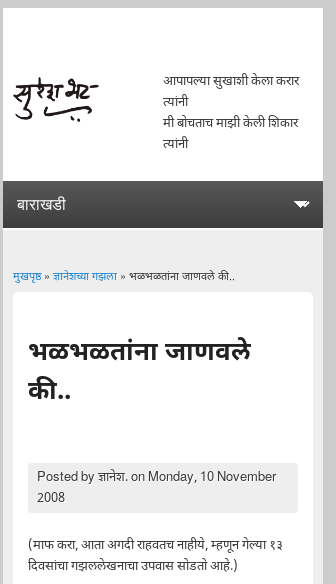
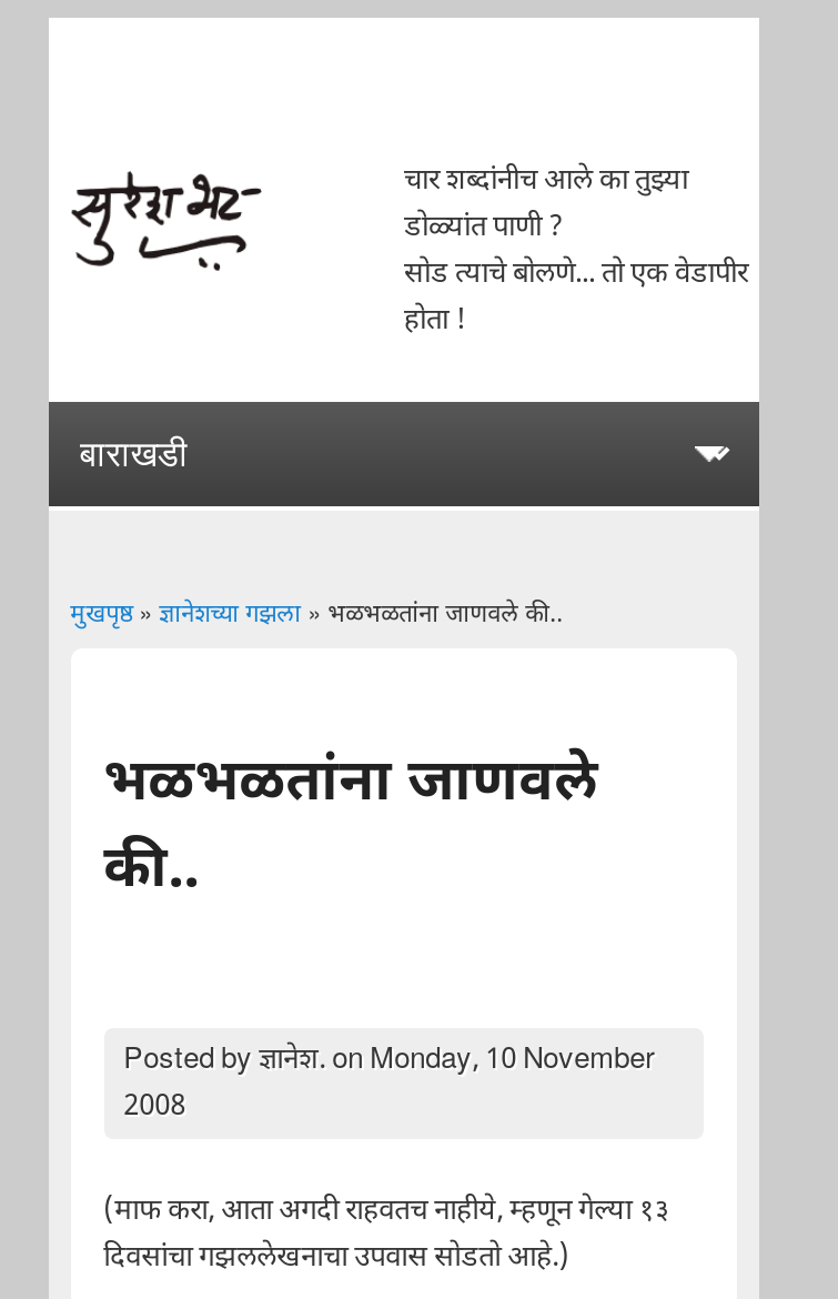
[163,73,299,153] आपापल्या सुखाशी केला करार | त्यांनी | मी बोचताच माझी केली शिकार | त्यांनी -> [404,162,748,340] चार शब्दांनीच आले का तुझ्या | डोळ्यांत पाणी ? | सोड त्याचे बोलणे... तो एक वेडापीर | होता !

